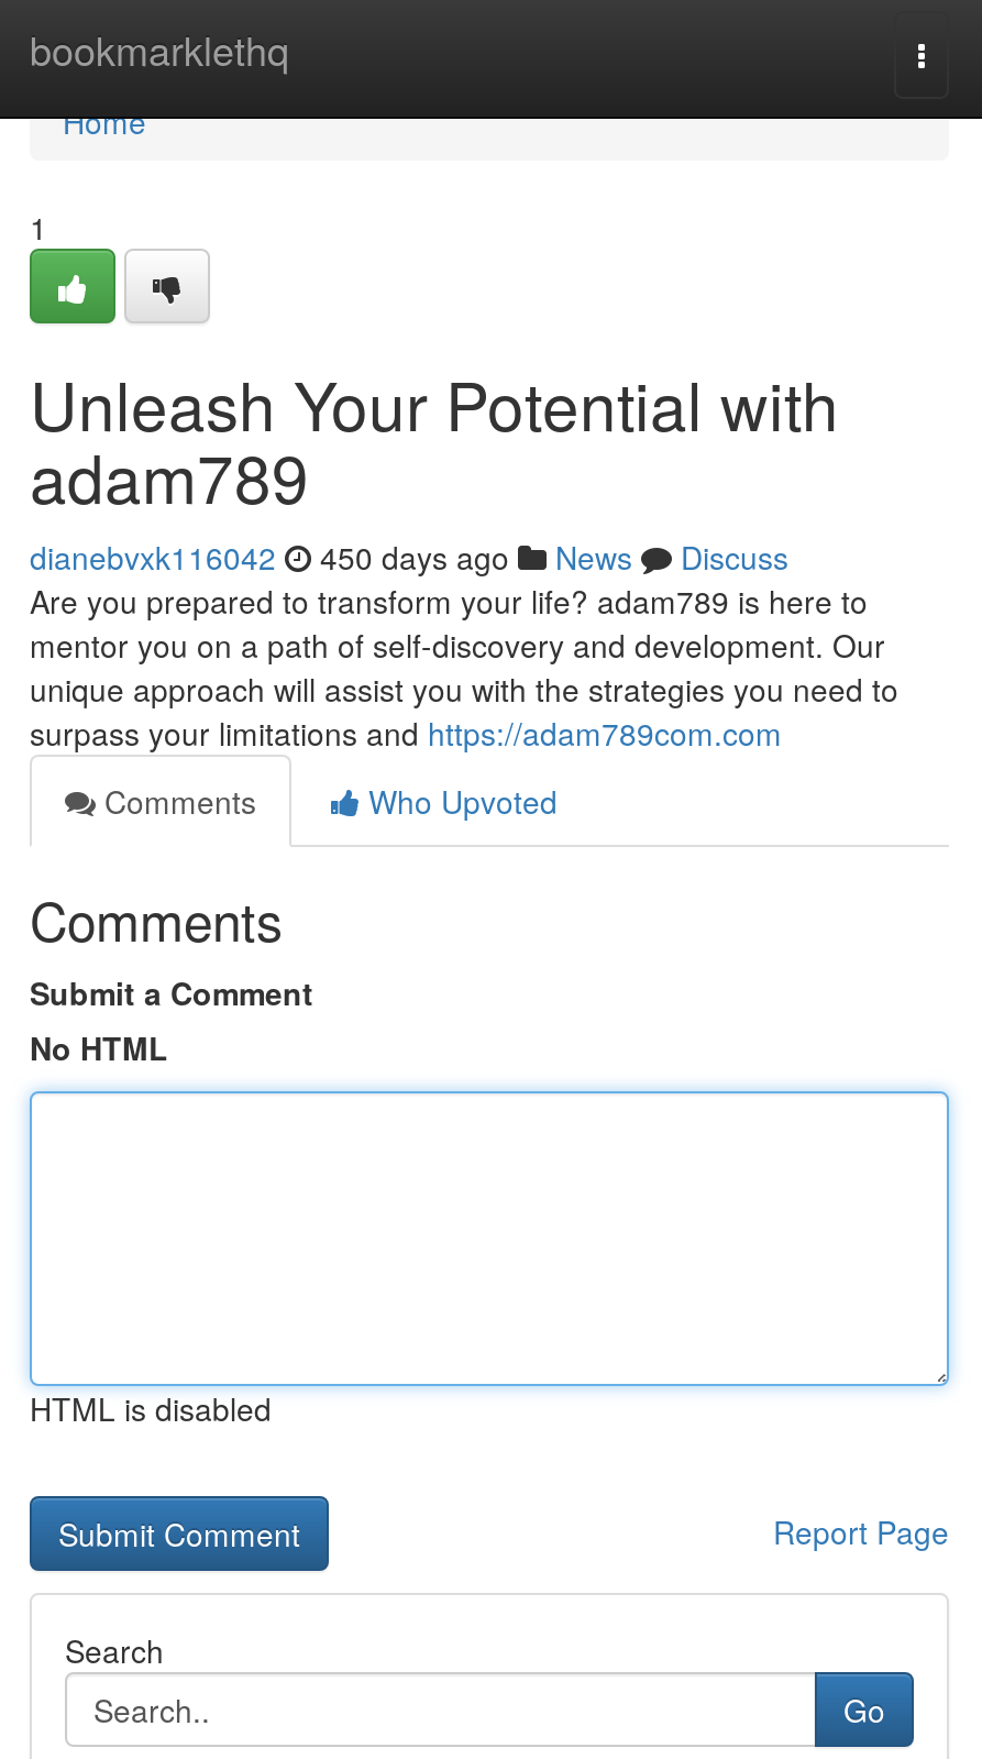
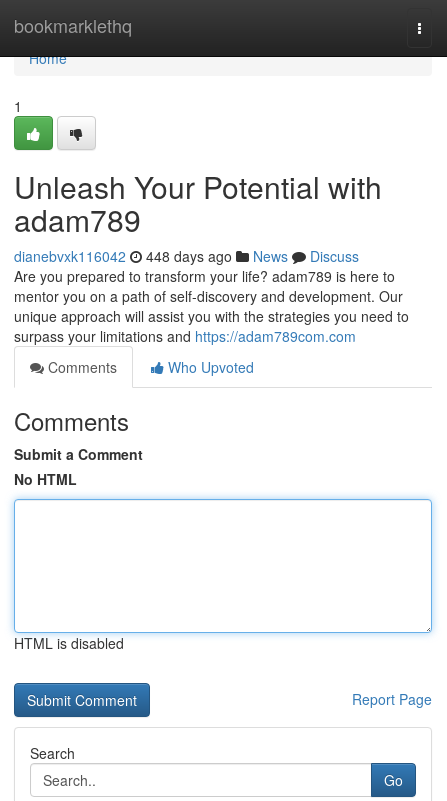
[30,535,788,579] dianebvxk116042 450 days ago News Discuss -> [14,246,359,266] dianebvxk116042 448 days ago News Discuss

